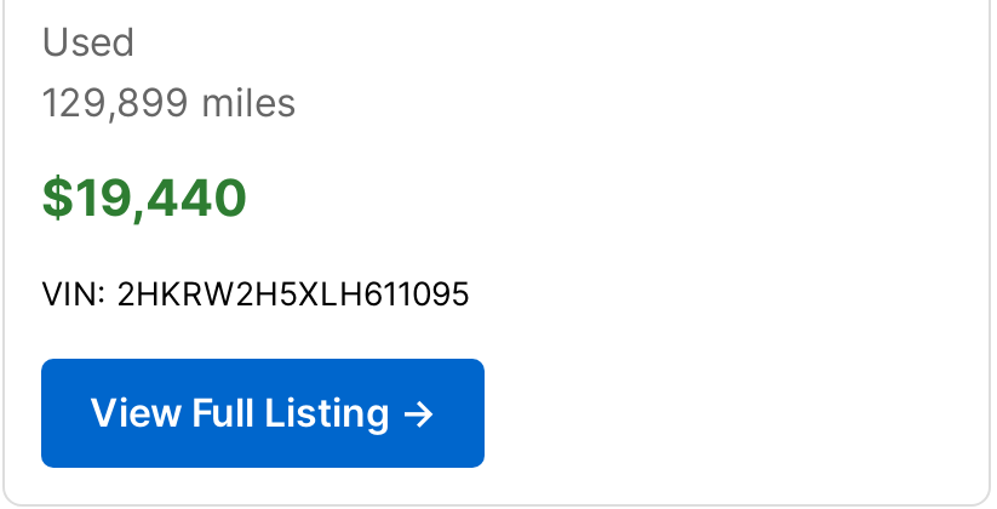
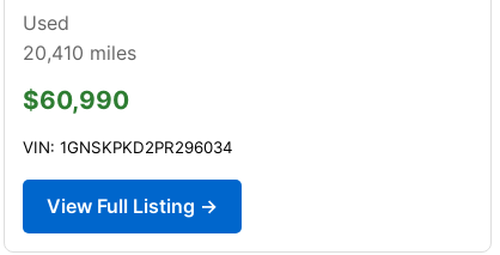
[41,77,296,126] 129,899 miles -> [23,41,136,65] 20,410 miles
[41,167,247,228] $19,440 -> [23,85,129,115] $60,990
[41,274,470,312] VIN: 2HKRW2H5XLH611095 -> [23,138,233,157] VIN: 1GNSKPKD2PR296034

